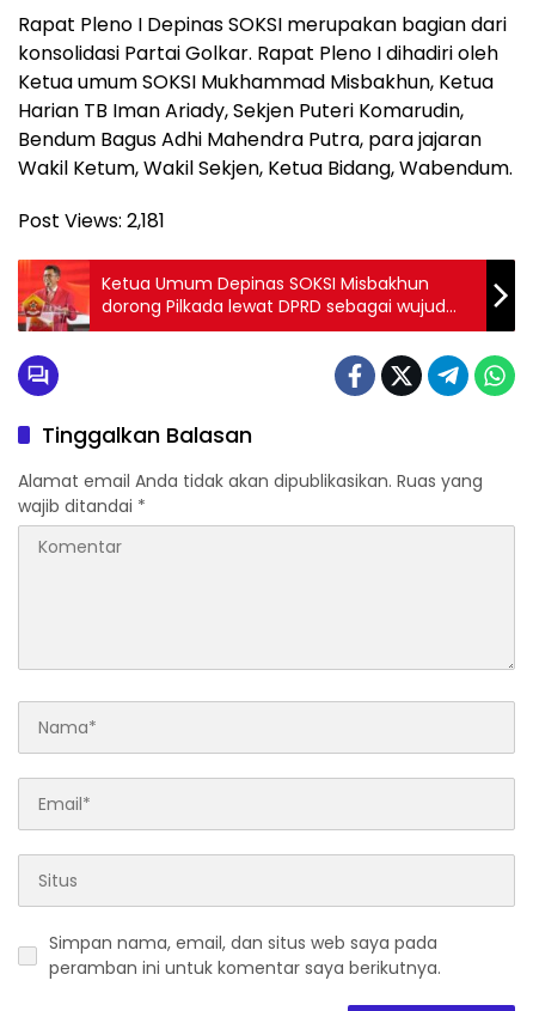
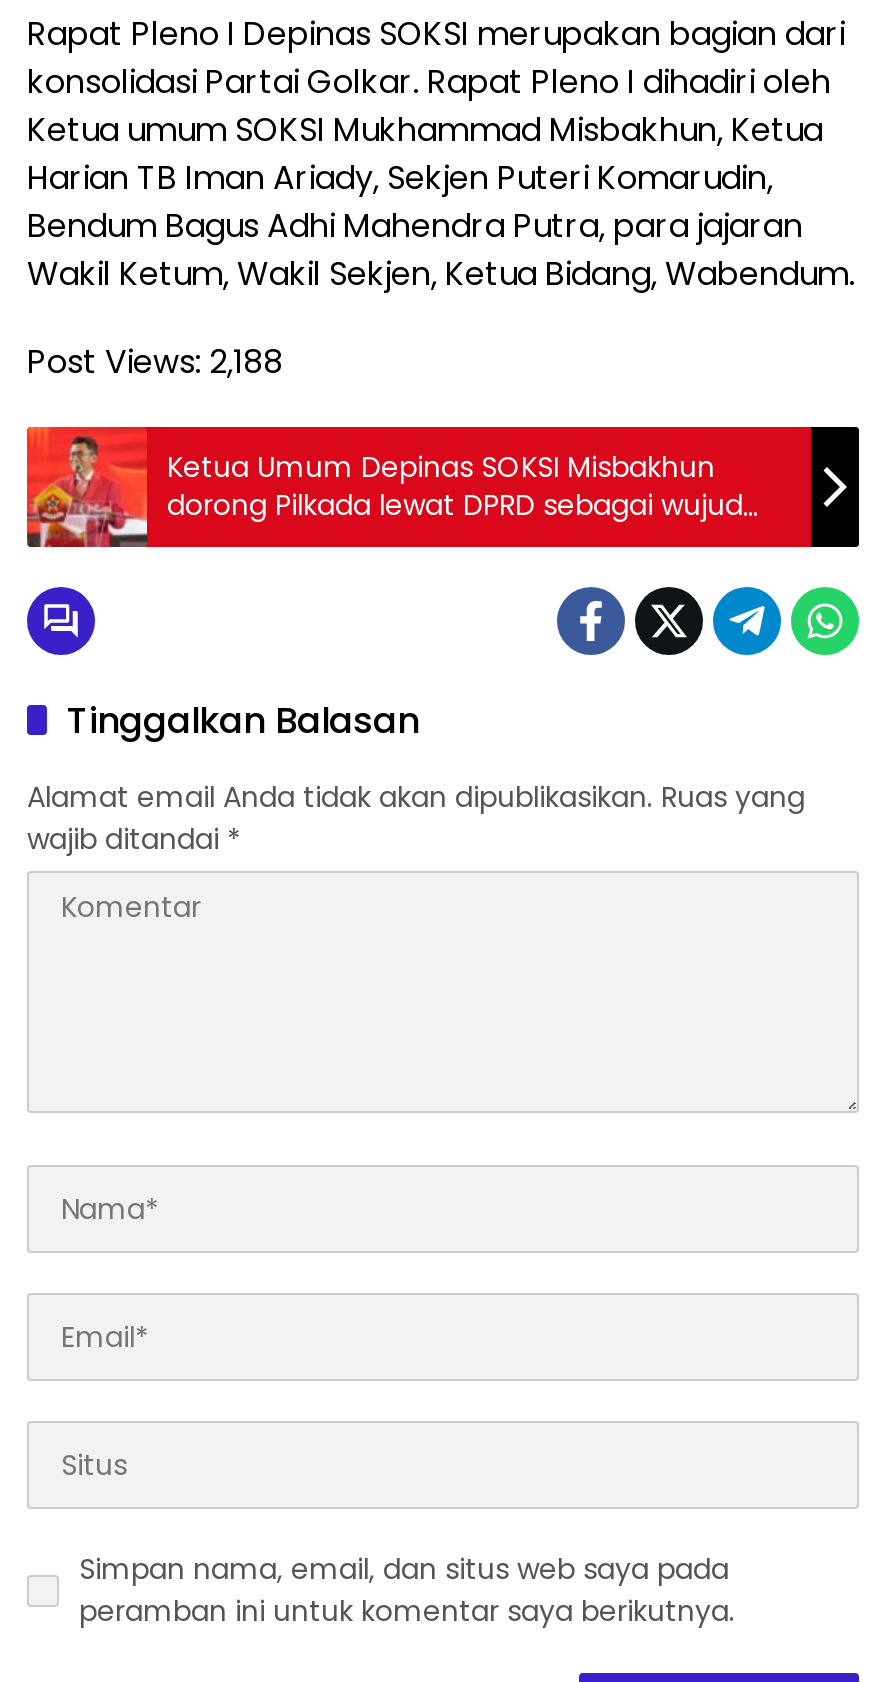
[18,207,165,235] Post Views: 2,181 -> [27,340,283,386] Post Views: 2,188

